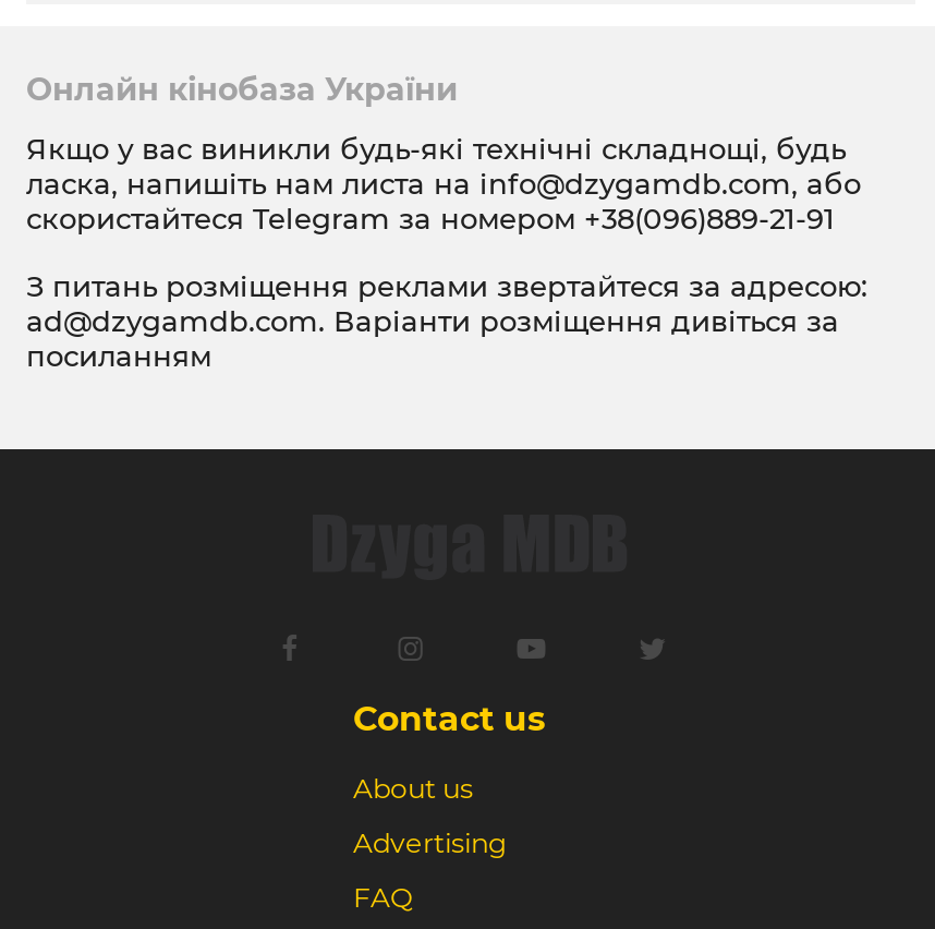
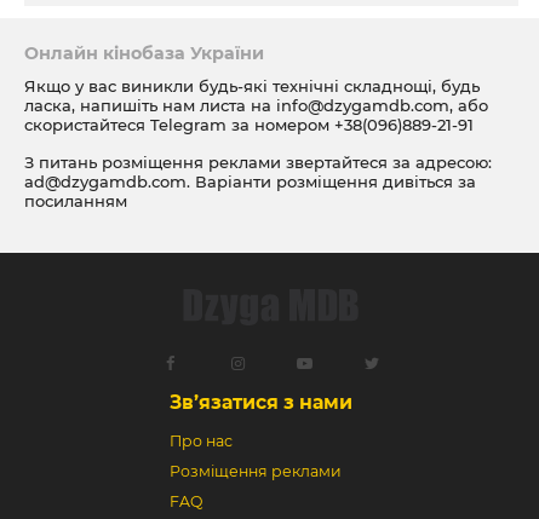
[353,698,545,739] Contact us -> [170,391,352,414] Зв’язатися з нами
[353,772,473,805] About us -> [170,432,233,450] Про нас
[353,827,508,859] Advertising -> [170,462,342,480] Розміщення реклами

